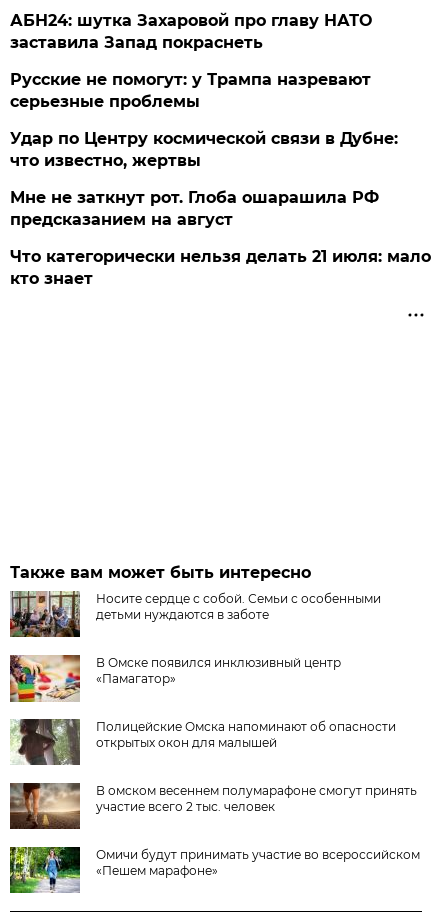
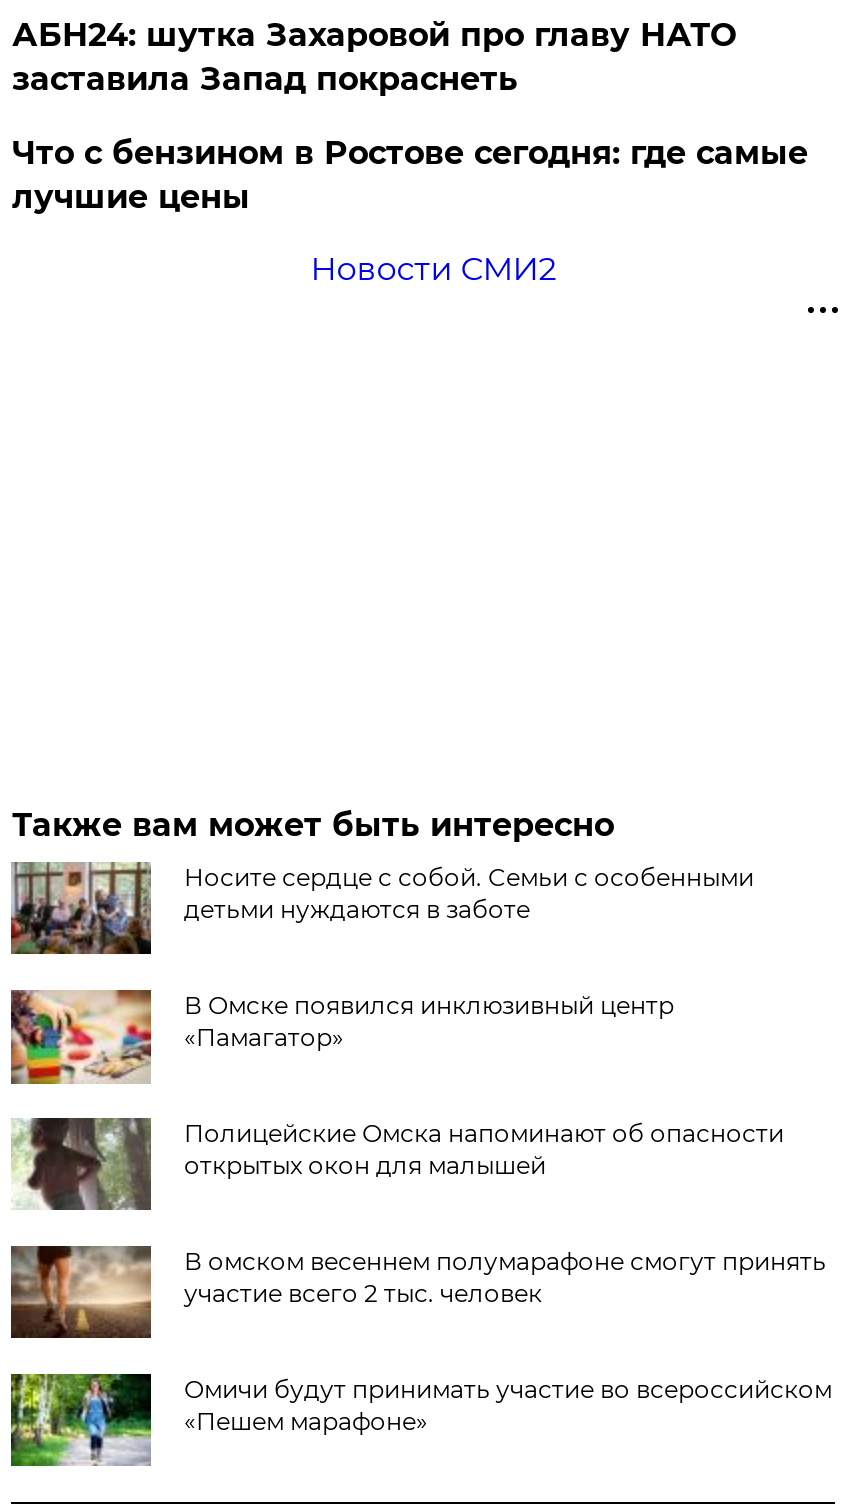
[10,70,431,288] Русские не помогут: у Трампа назревают | серьезные проблемы | Удар по Центру космической связи в Дубне: | что известно, жертвы | Мне не заткнут рот. Глоба ошарашила РФ | предсказанием на август | Что категорически нельзя делать 21 июля: мало | кто знает -> [12,133,808,287] Что с бензином в Ростове сегодня: где самые | лучшие цены | Новости СМИ2

